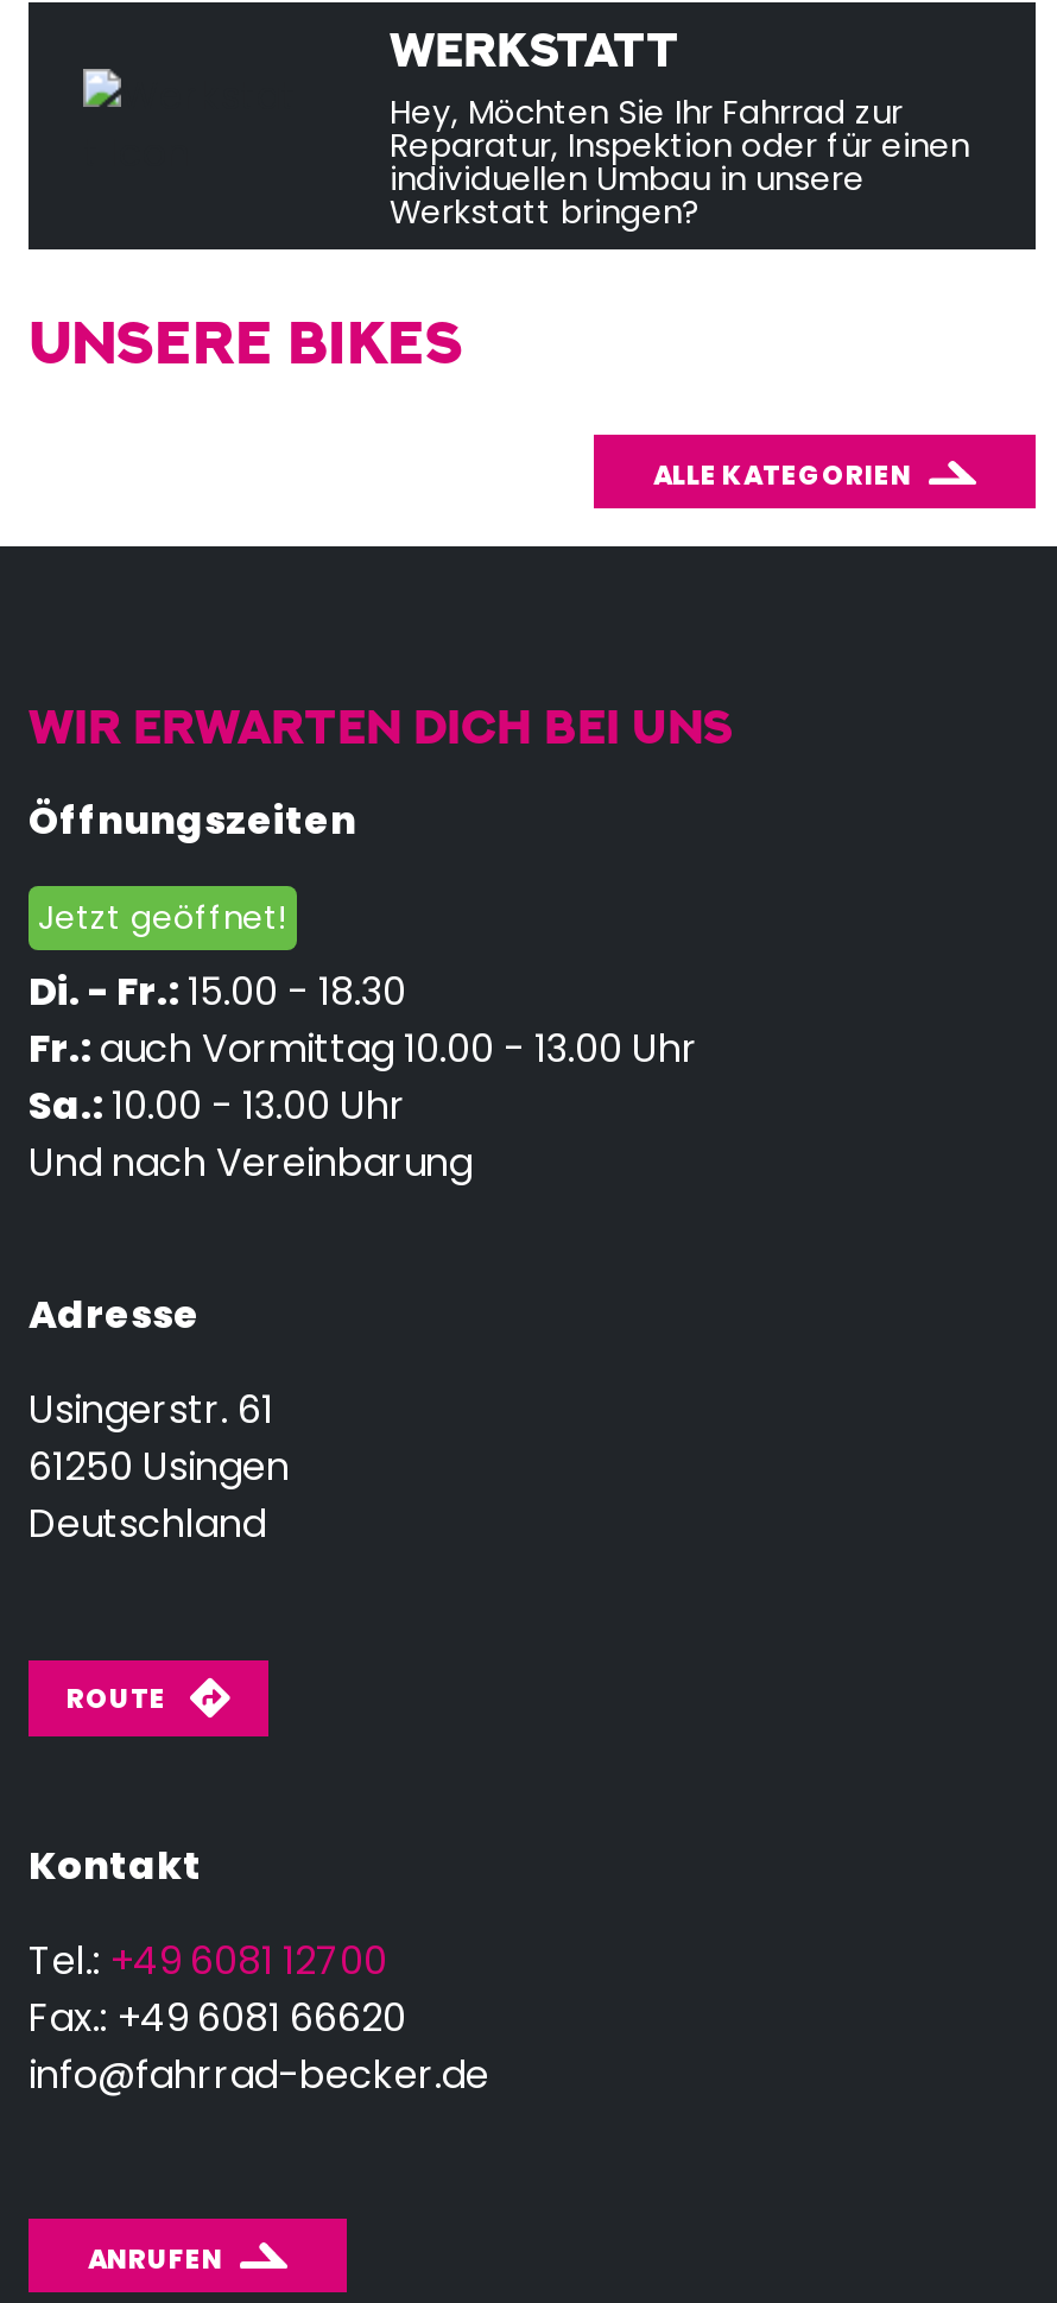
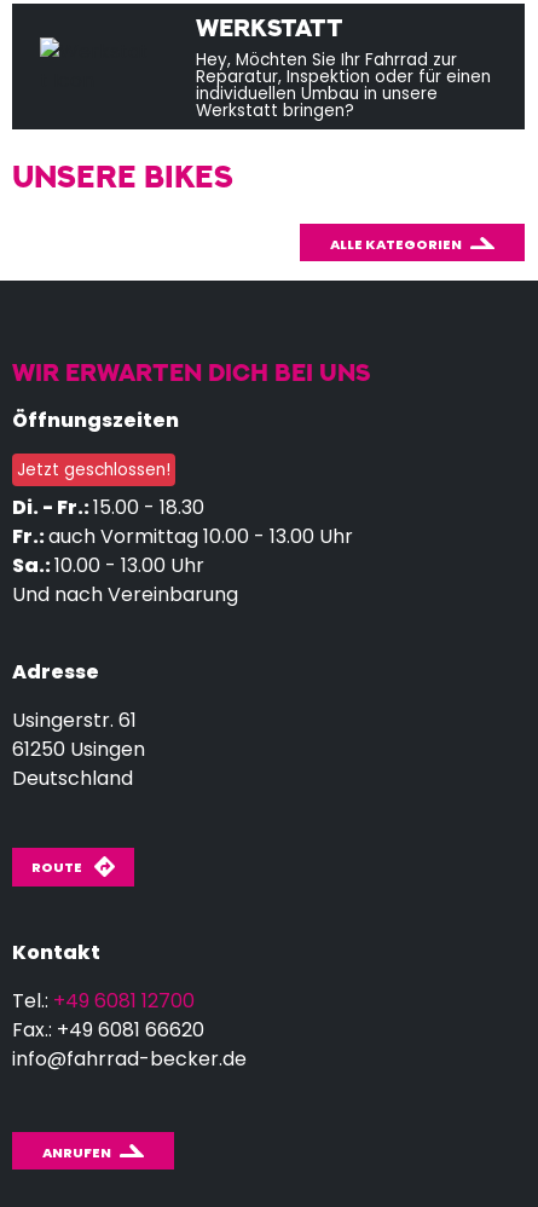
[38,896,287,941] Jetzt geöffnet! -> [17,458,170,481] Jetzt geschlossen!

